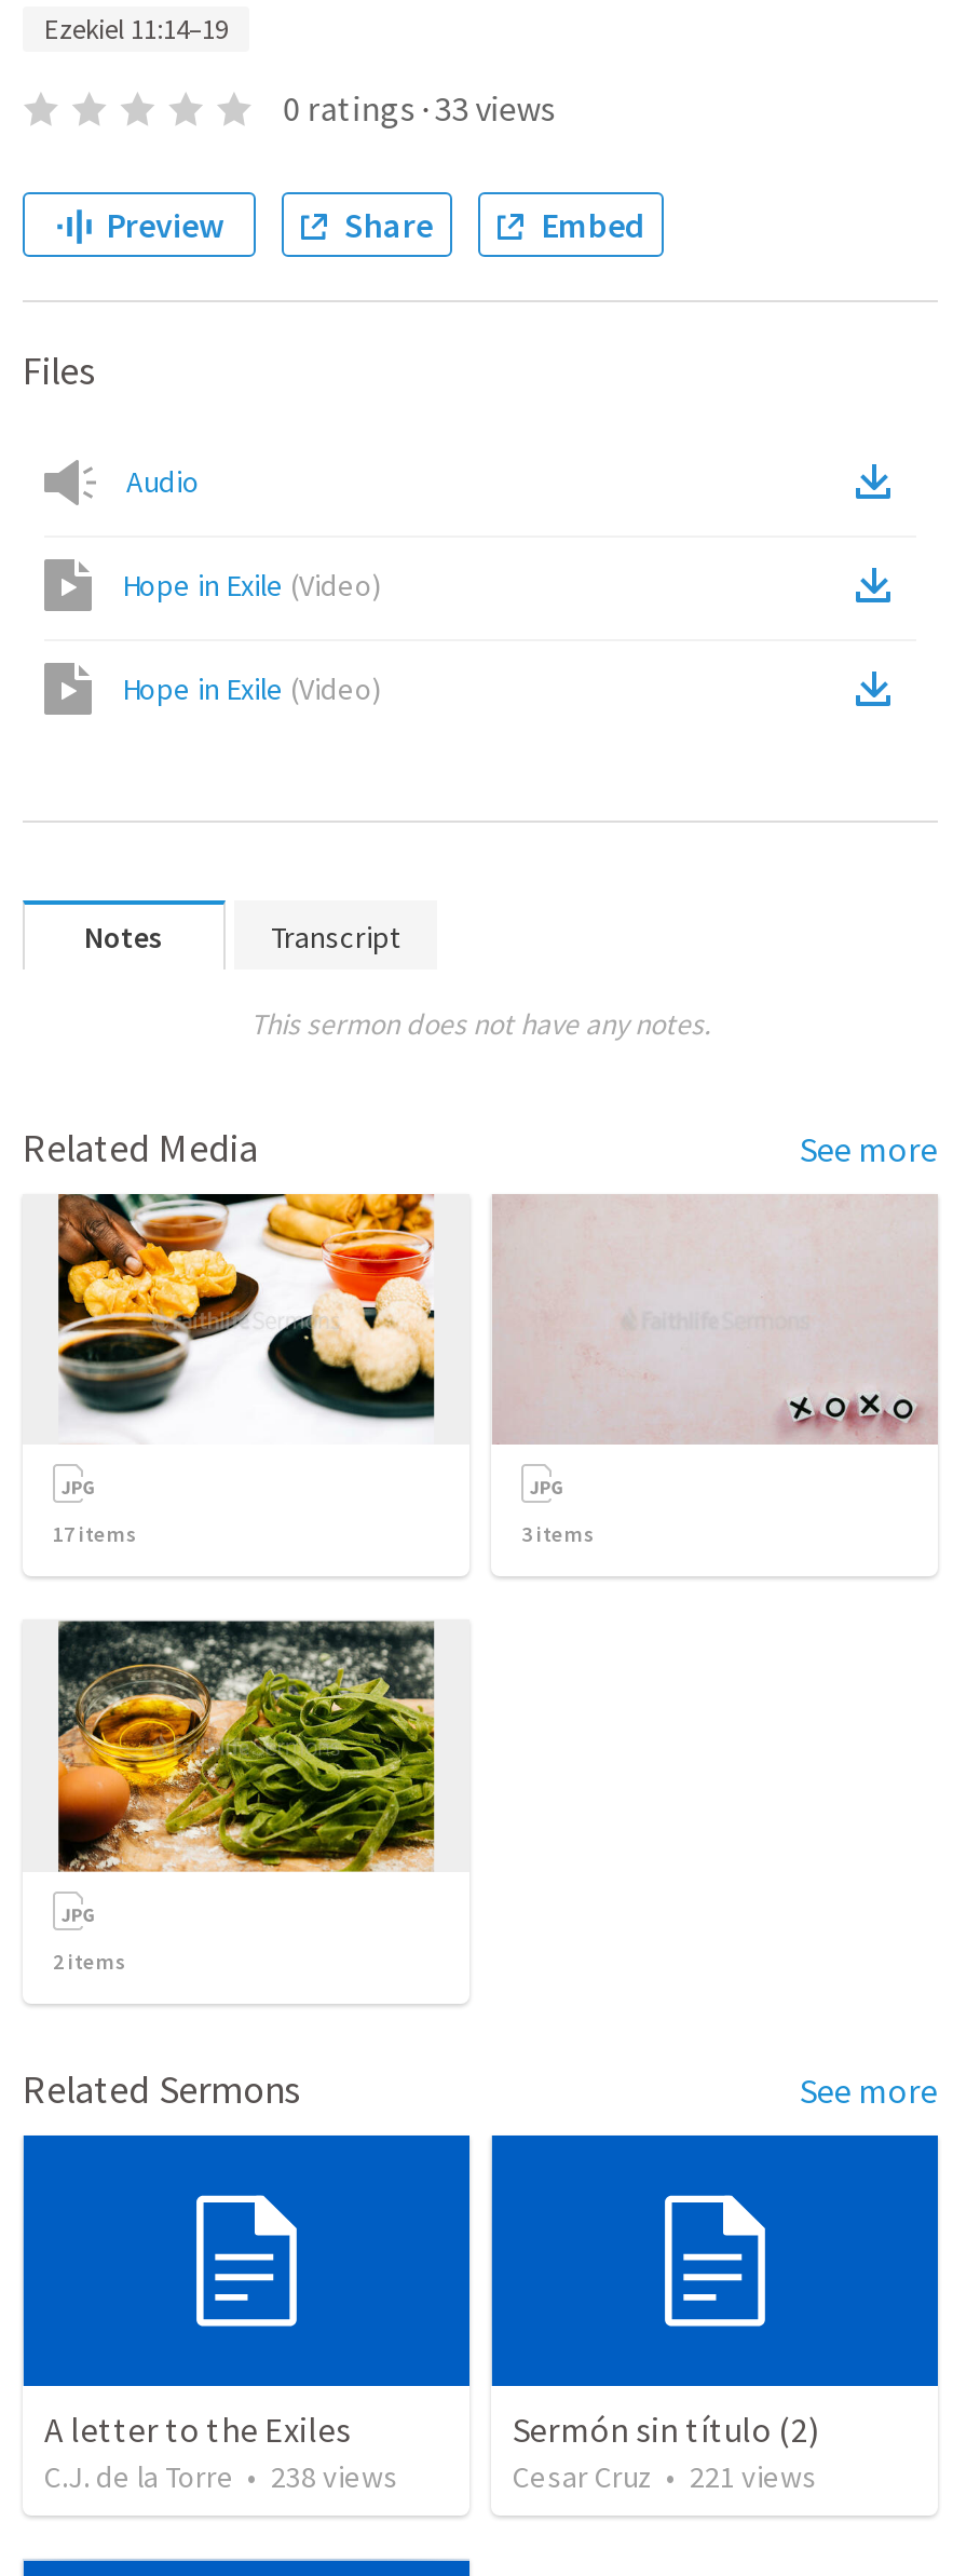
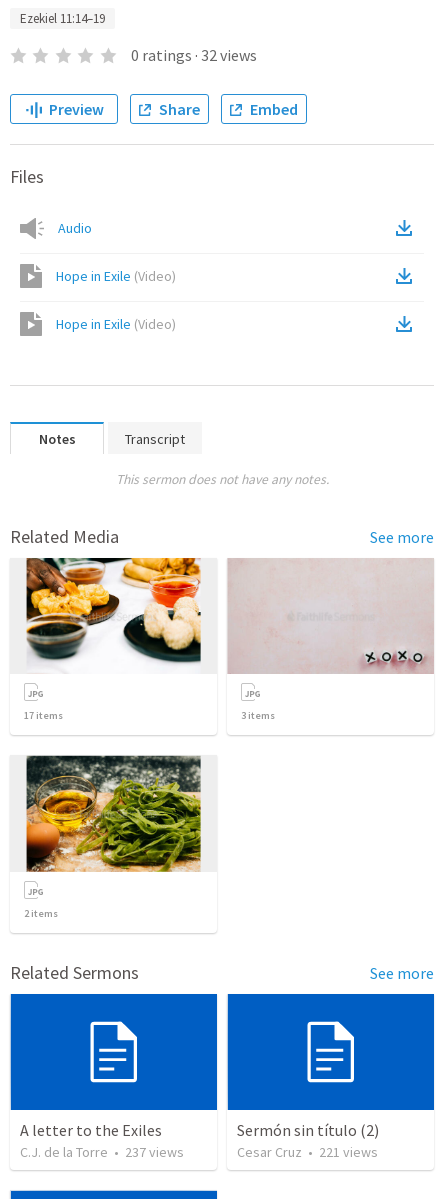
[283,86,555,130] 0 ratings · 33 views -> [131,45,257,65] 0 ratings · 32 views
[44,2458,398,2497] C.J. de la Torre • 238 views -> [20,1143,184,1161] C.J. de la Torre • 237 views

